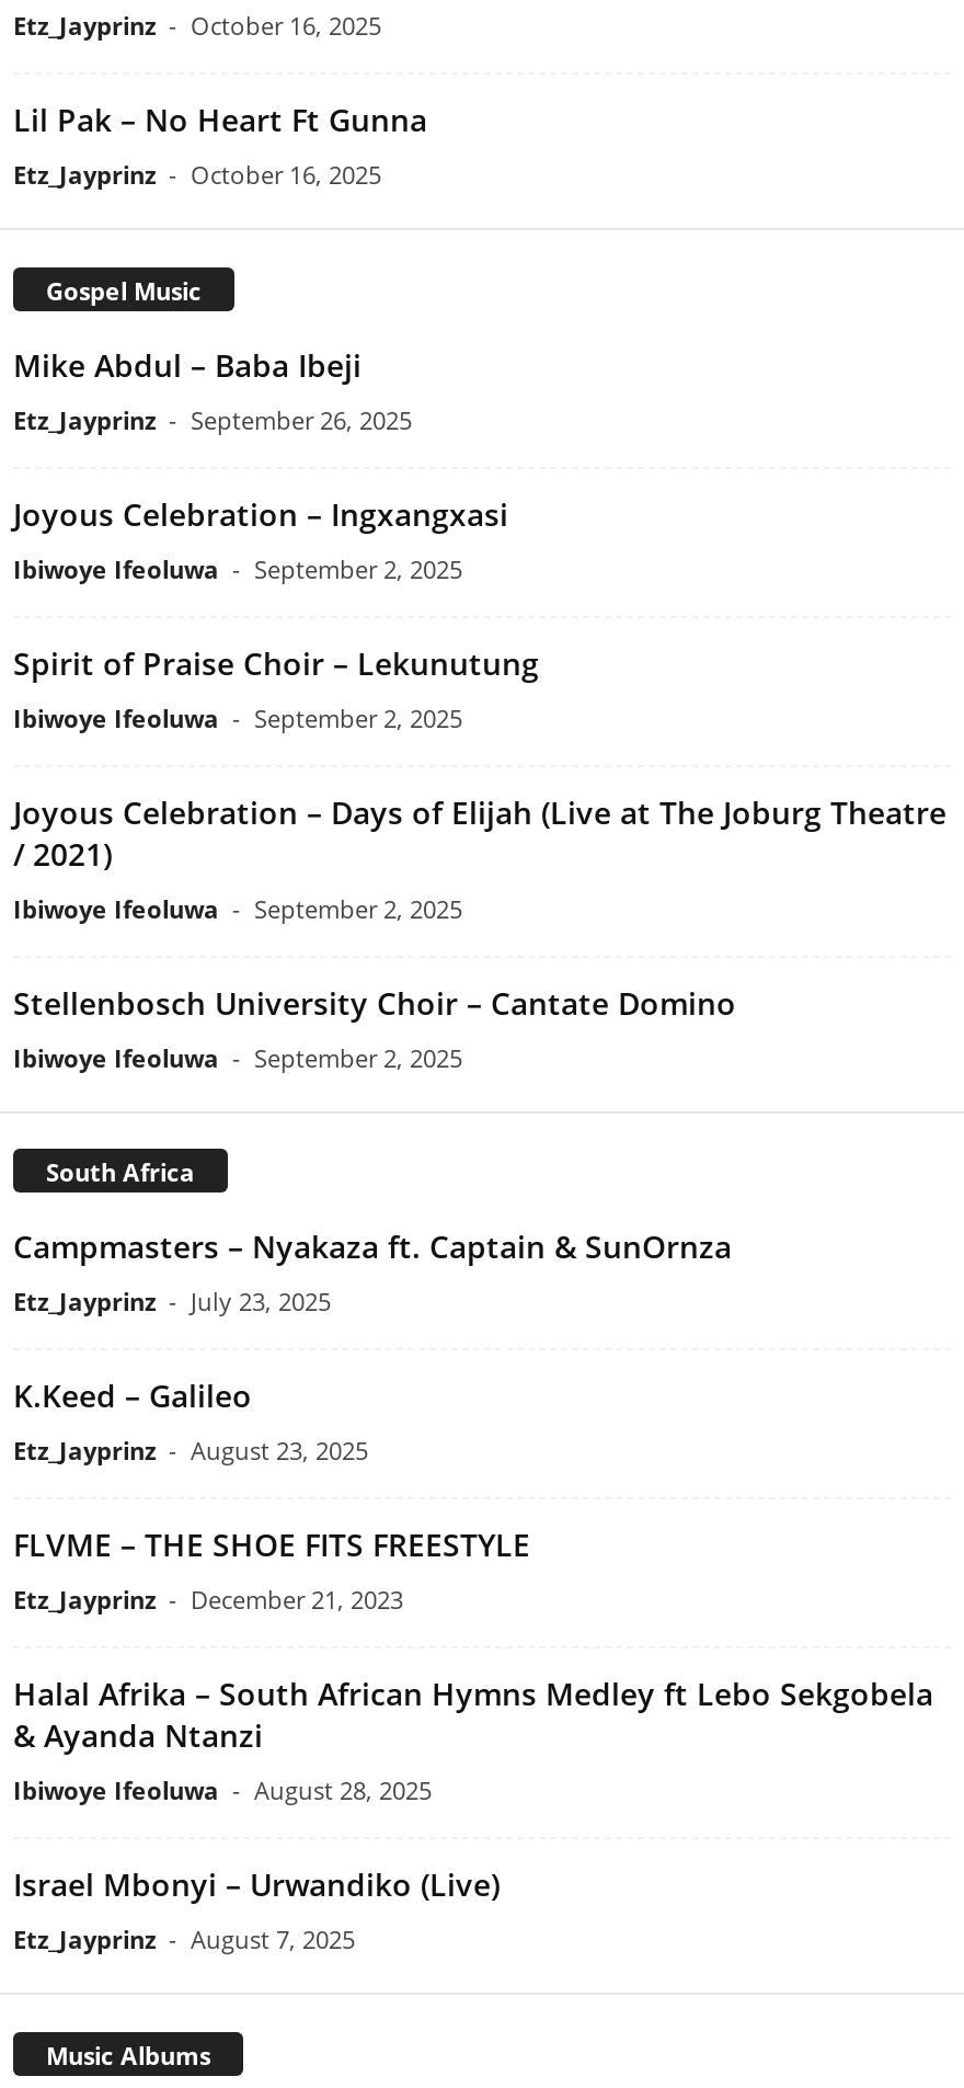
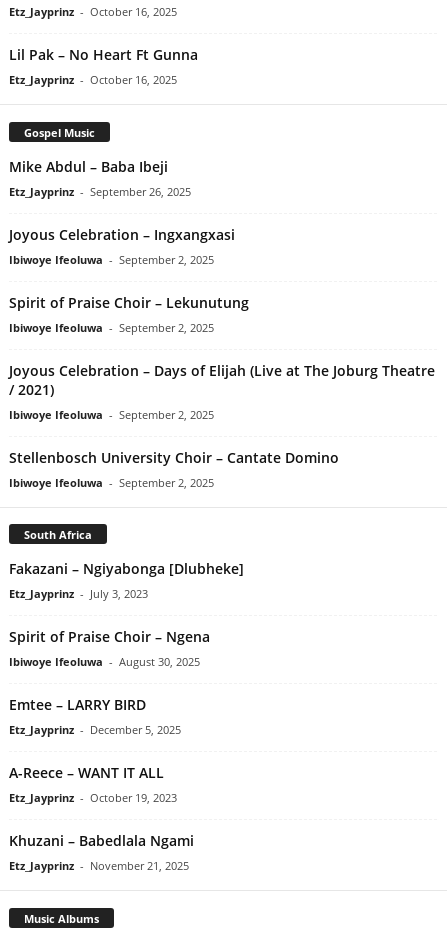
[13,1226,732,1319] Campmasters – Nyakaza ft. Captain & SunOrnza | Etz_Jayprinz - July 23, 2025 -> [9,559,244,601] Fakazani – Ngiyabonga [Dlubheke] | Etz_Jayprinz - July 3, 2023
[13,1376,368,1468] K.Keed – Galileo | Etz_Jayprinz - August 23, 2025 -> [9,627,210,669] Spirit of Praise Choir – Ngena | Ibiwoye Ifeoluwa - August 30, 2025
[13,1525,530,1617] FLVME – THE SHOE FITS FREESTYLE | Etz_Jayprinz - December 21, 2023 -> [9,695,181,737] Emtee – LARRY BIRD | Etz_Jayprinz - December 5, 2025
[13,1674,933,1807] Halal Afrika – South African Hymns Medley ft Lebo Sekgobela | & Ayanda Ntanzi | Ibiwoye Ifeoluwa - August 28, 2025 -> [9,763,177,805] A-Reece – WANT IT ALL | Etz_Jayprinz - October 19, 2023
[13,1864,500,1956] Israel Mbonyi – Urwandiko (Live) | Etz_Jayprinz - August 7, 2025 -> [9,831,194,873] Khuzani – Babedlala Ngami | Etz_Jayprinz - November 21, 2025

